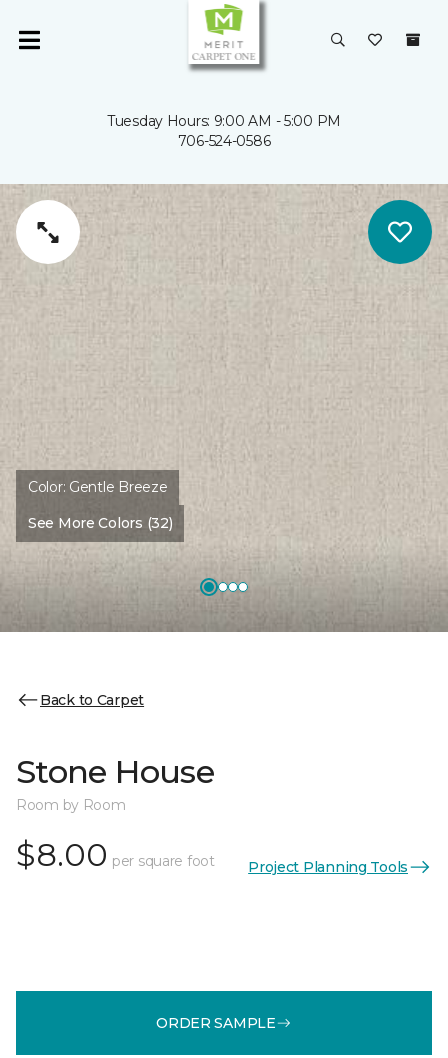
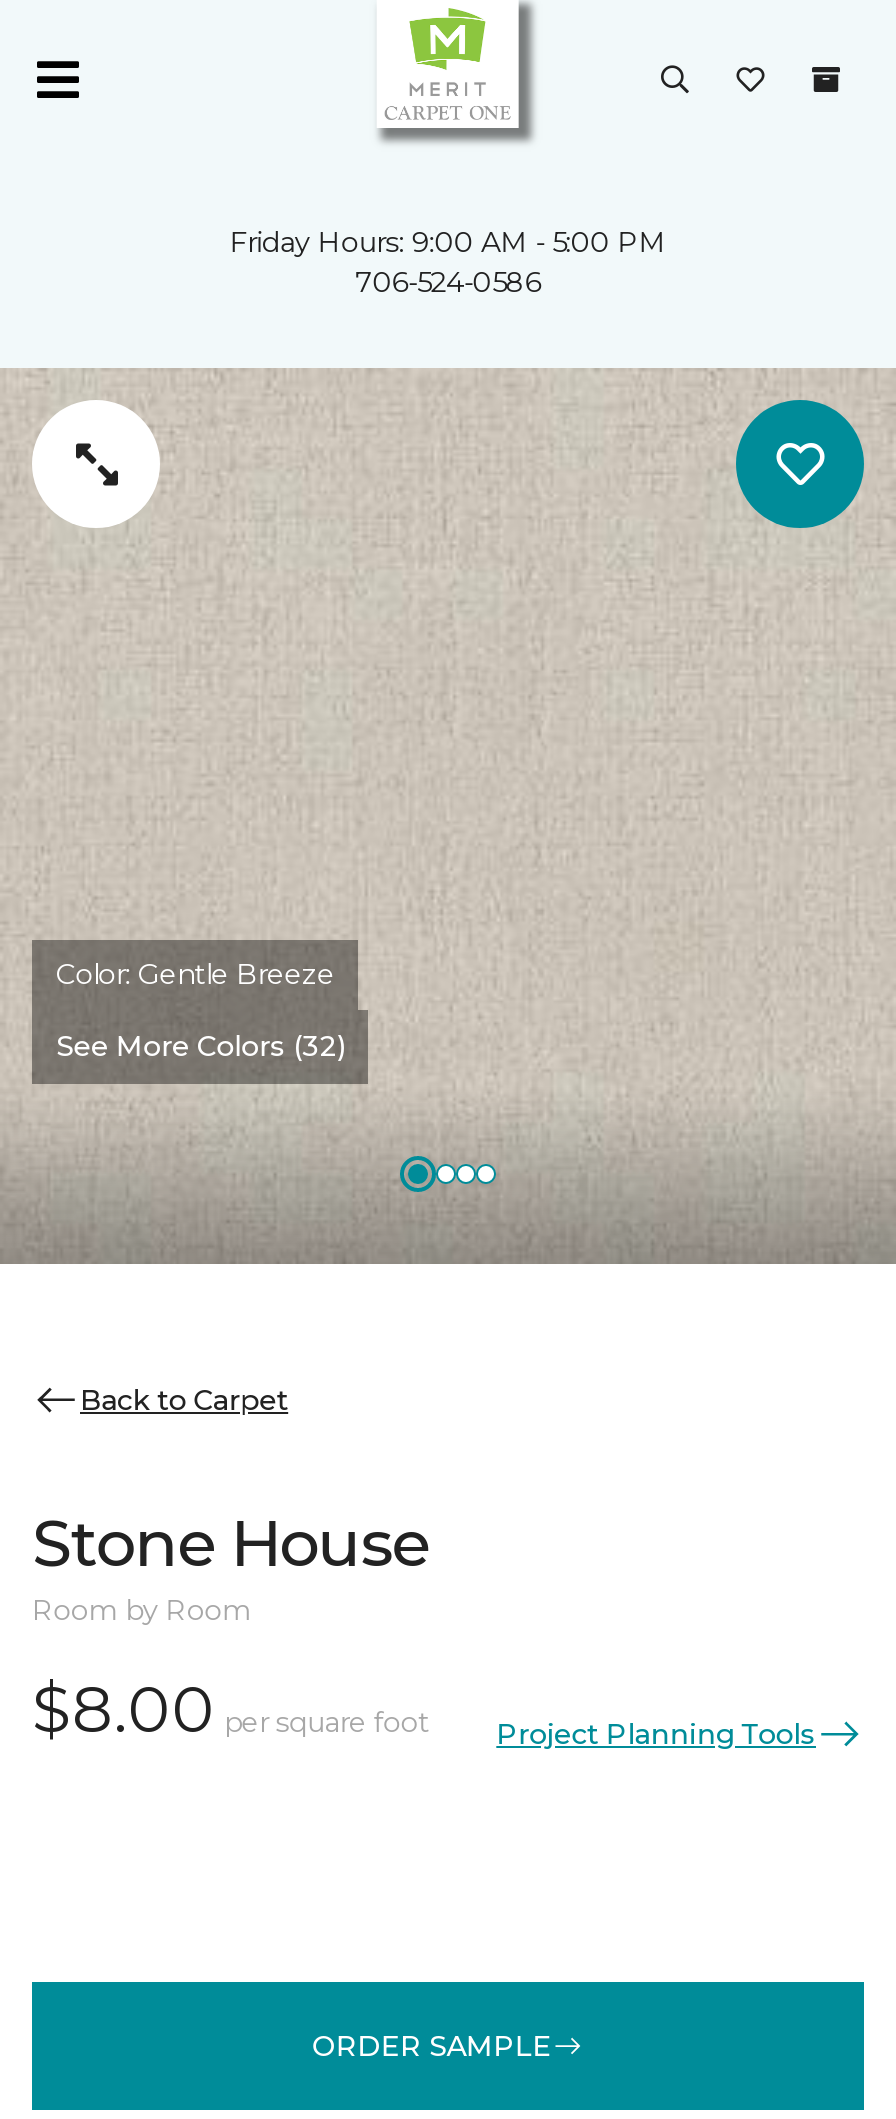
[107,112,341,130] Tuesday Hours: 9:00 AM - 5:00 PM -> [230,224,666,260] Friday Hours: 9:00 AM - 5:00 PM

